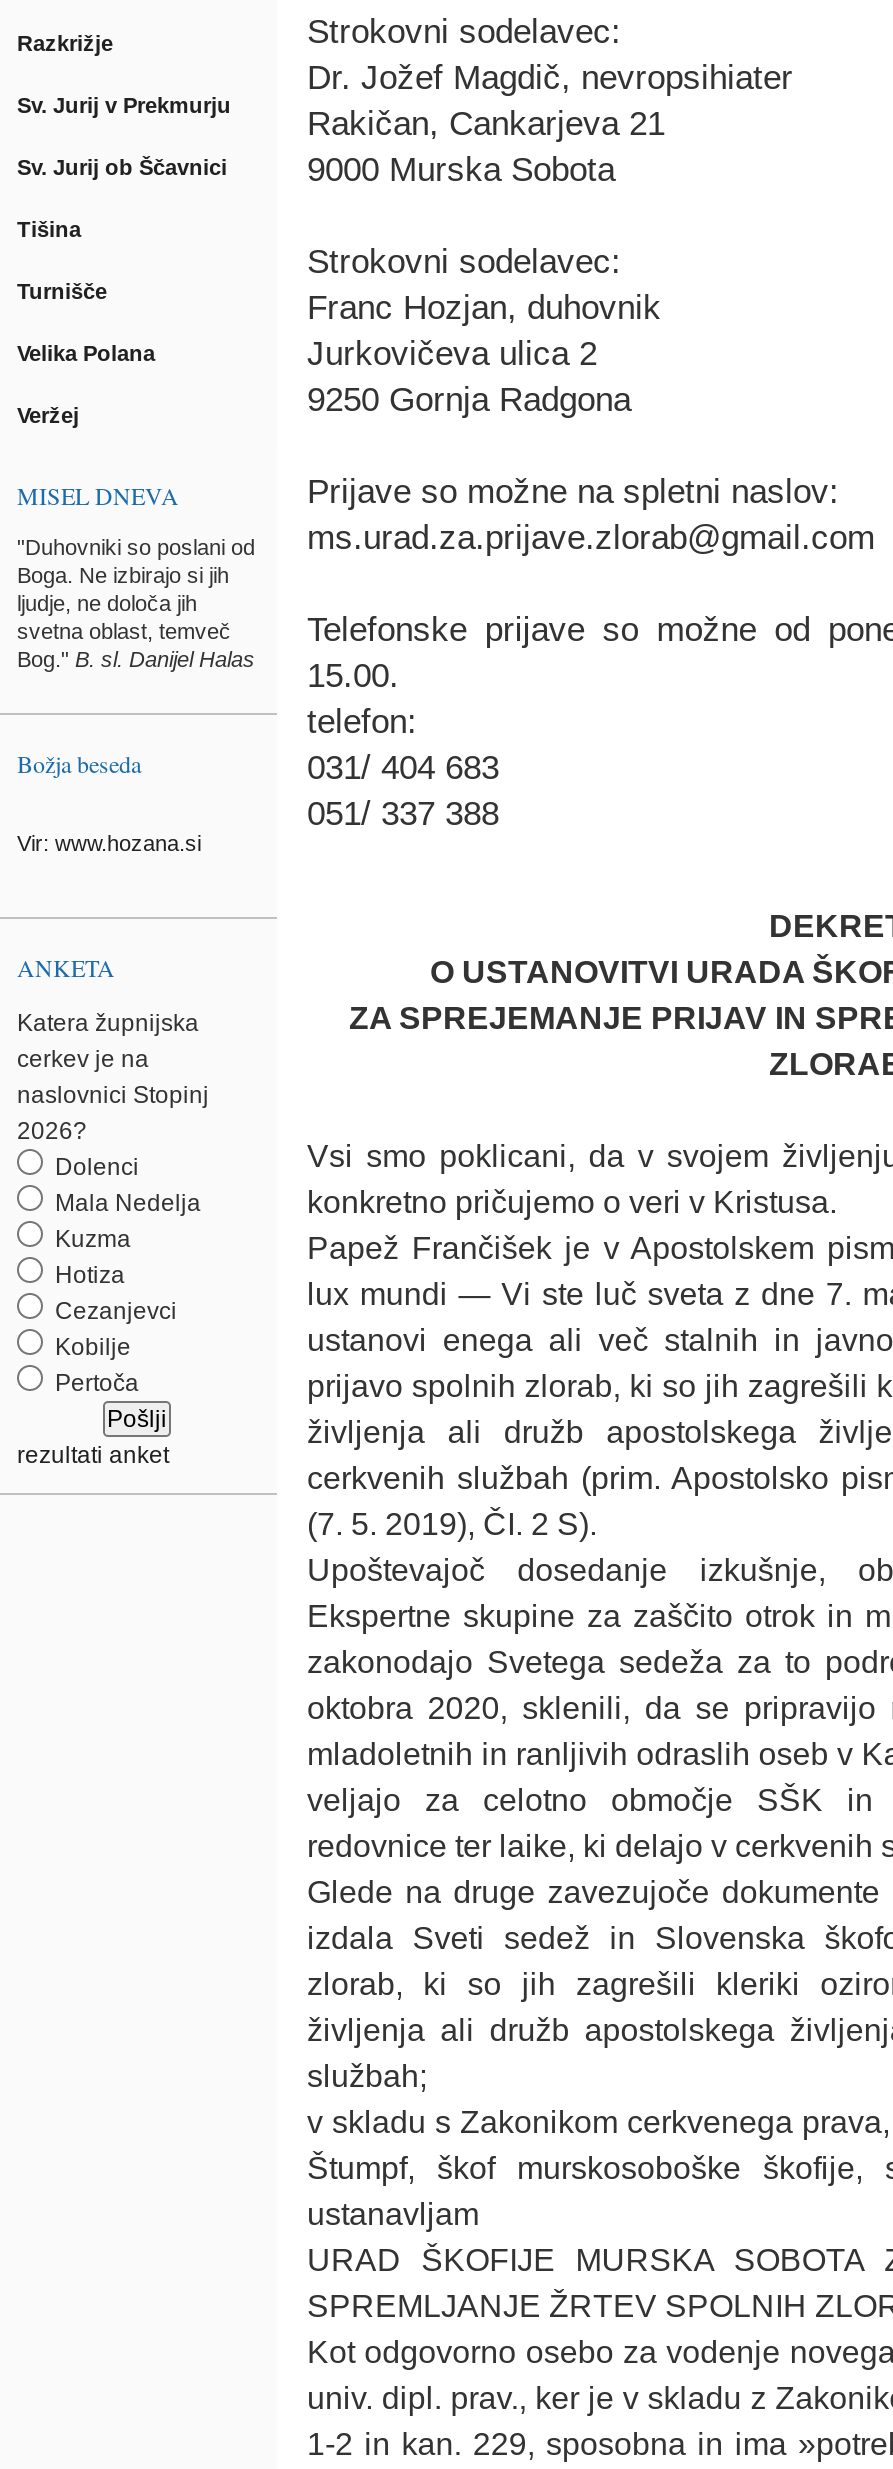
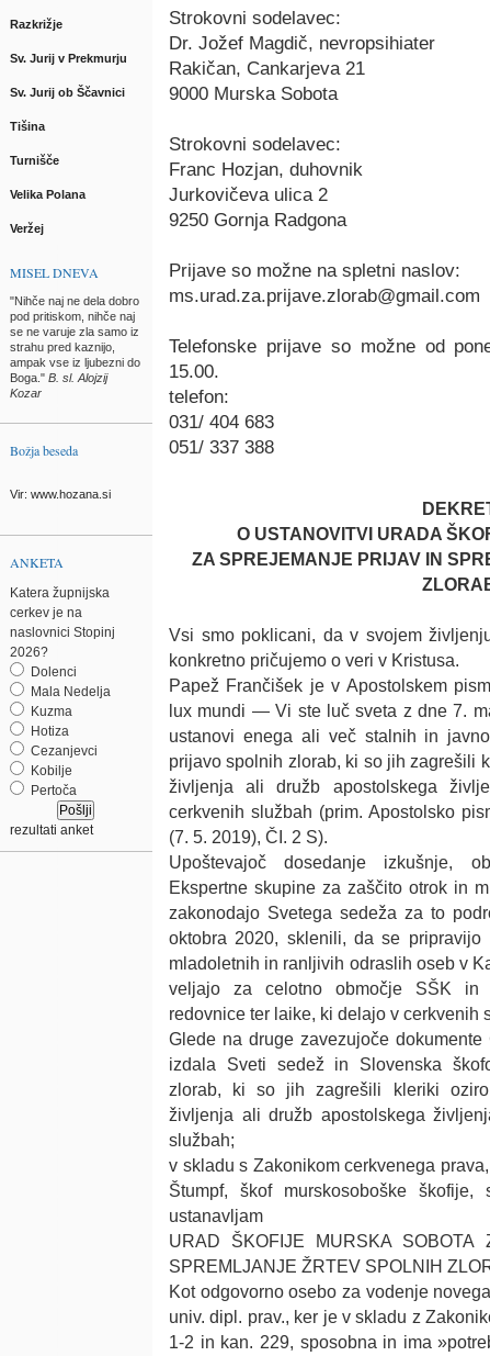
[17,535,255,671] "Duhovniki so poslani od | Boga. Ne izbirajo si jih | ljudje, ne določa jih | svetna oblast, temveč | Bog." B. sl. Danijel Halas -> [10,294,140,400] "Nihče naj ne dela dobro | pod pritiskom, nihče naj | se ne varuje zla samo iz | strahu pred kaznijo, | ampak vse iz ljubezni do | Boga." B. sl. Alojzij | Kozar
moved [17,747,209,1469] -> [10,441,115,838]: Božja beseda | Vir: www.hozana.si | ANKETA | ... | Pertoča | rezultati anket

